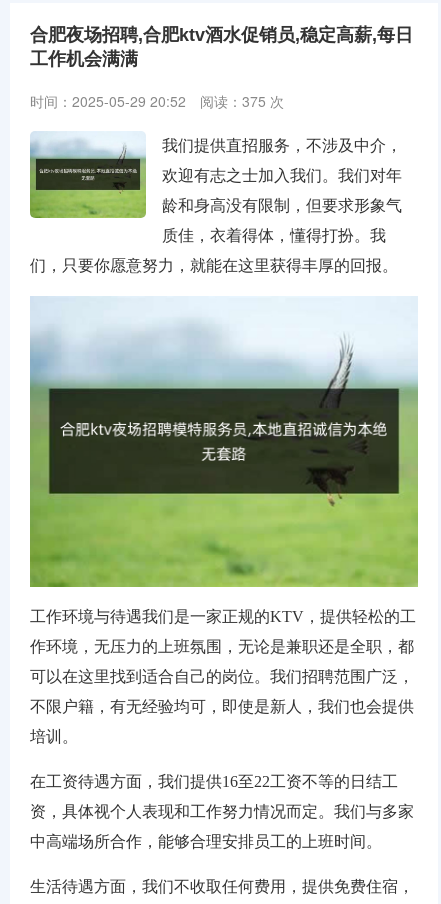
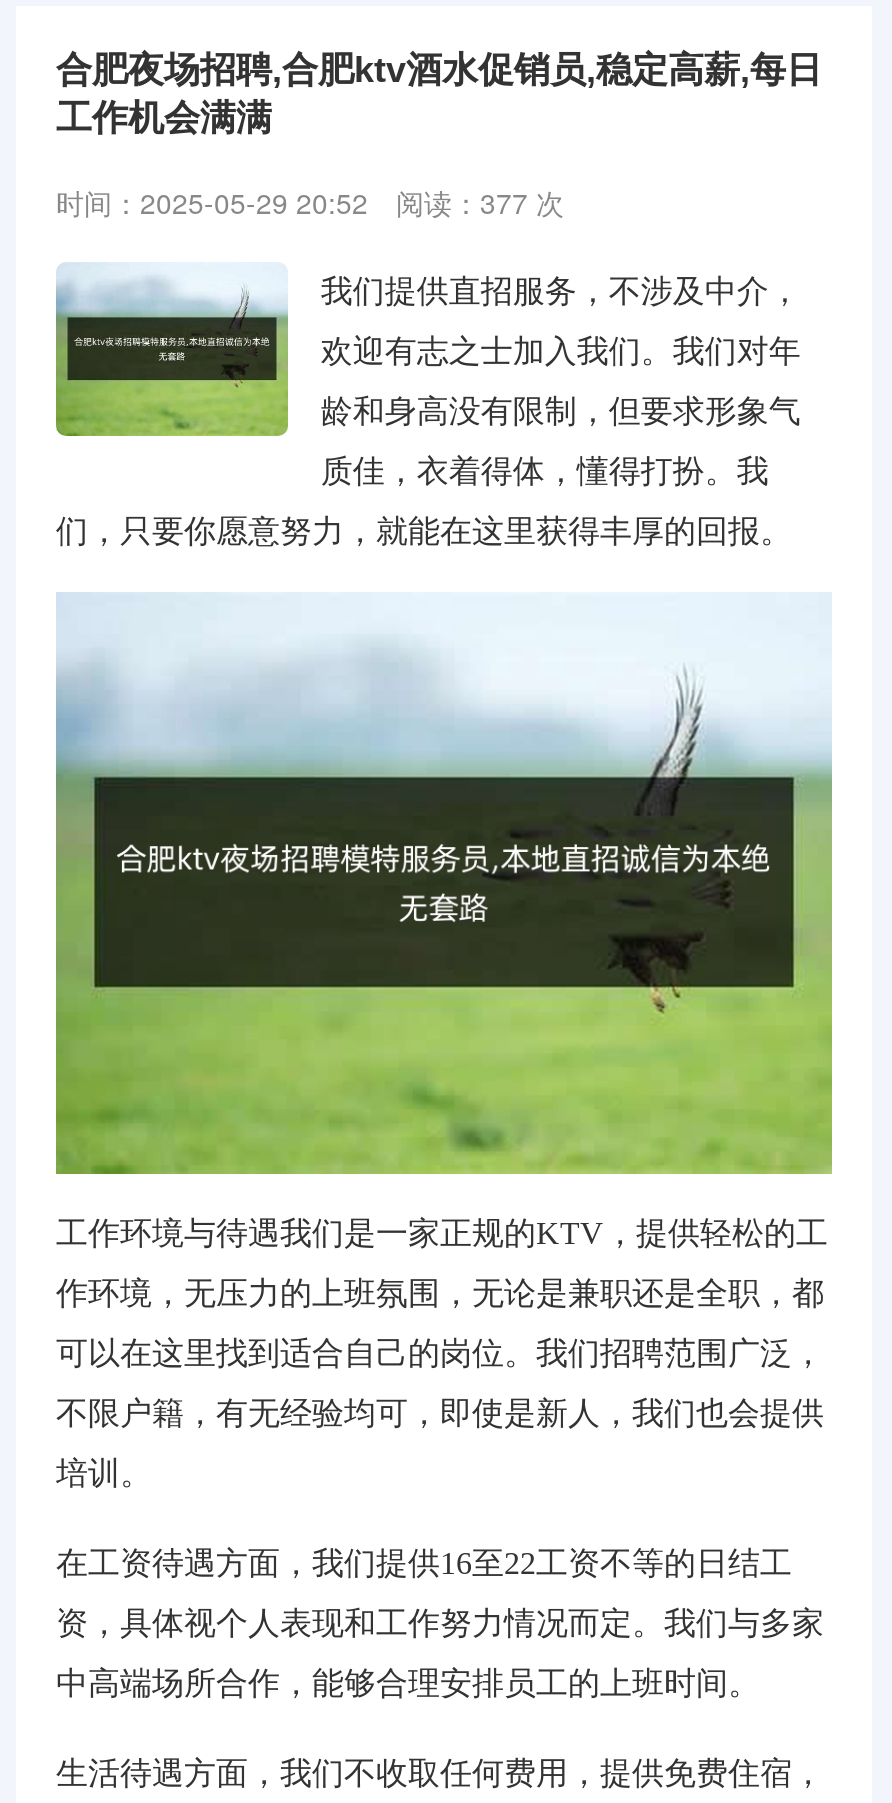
[30,91,284,111] 时间：2025-05-29 20:52 阅读：375 次 -> [56,182,564,222] 时间：2025-05-29 20:52 阅读：377 次

